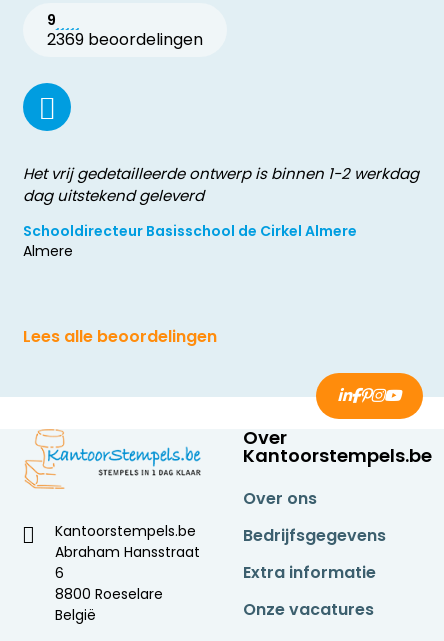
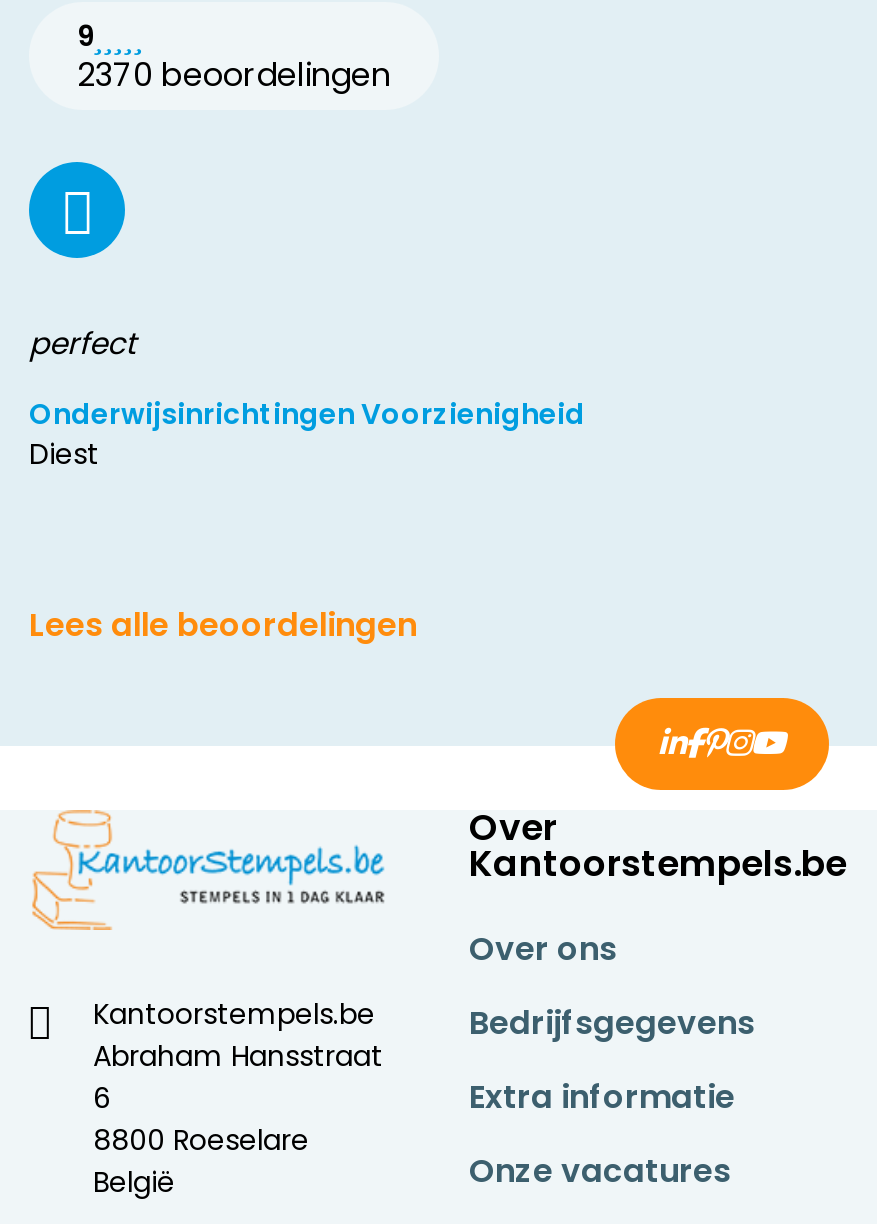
[47,28,203,51] 2369 beoordelingen -> [77,51,391,97] 2370 beoordelingen
[23,163,419,206] Het vrij gedetailleerde ontwerp is binnen 1-2 werkdag | dag uitstekend geleverd -> [29,321,135,363] perfect
[23,221,357,261] Schooldirecteur Basisschool de Cirkel Almere | Almere -> [29,393,585,473] Onderwijsinrichtingen Voorzienigheid | Diest

